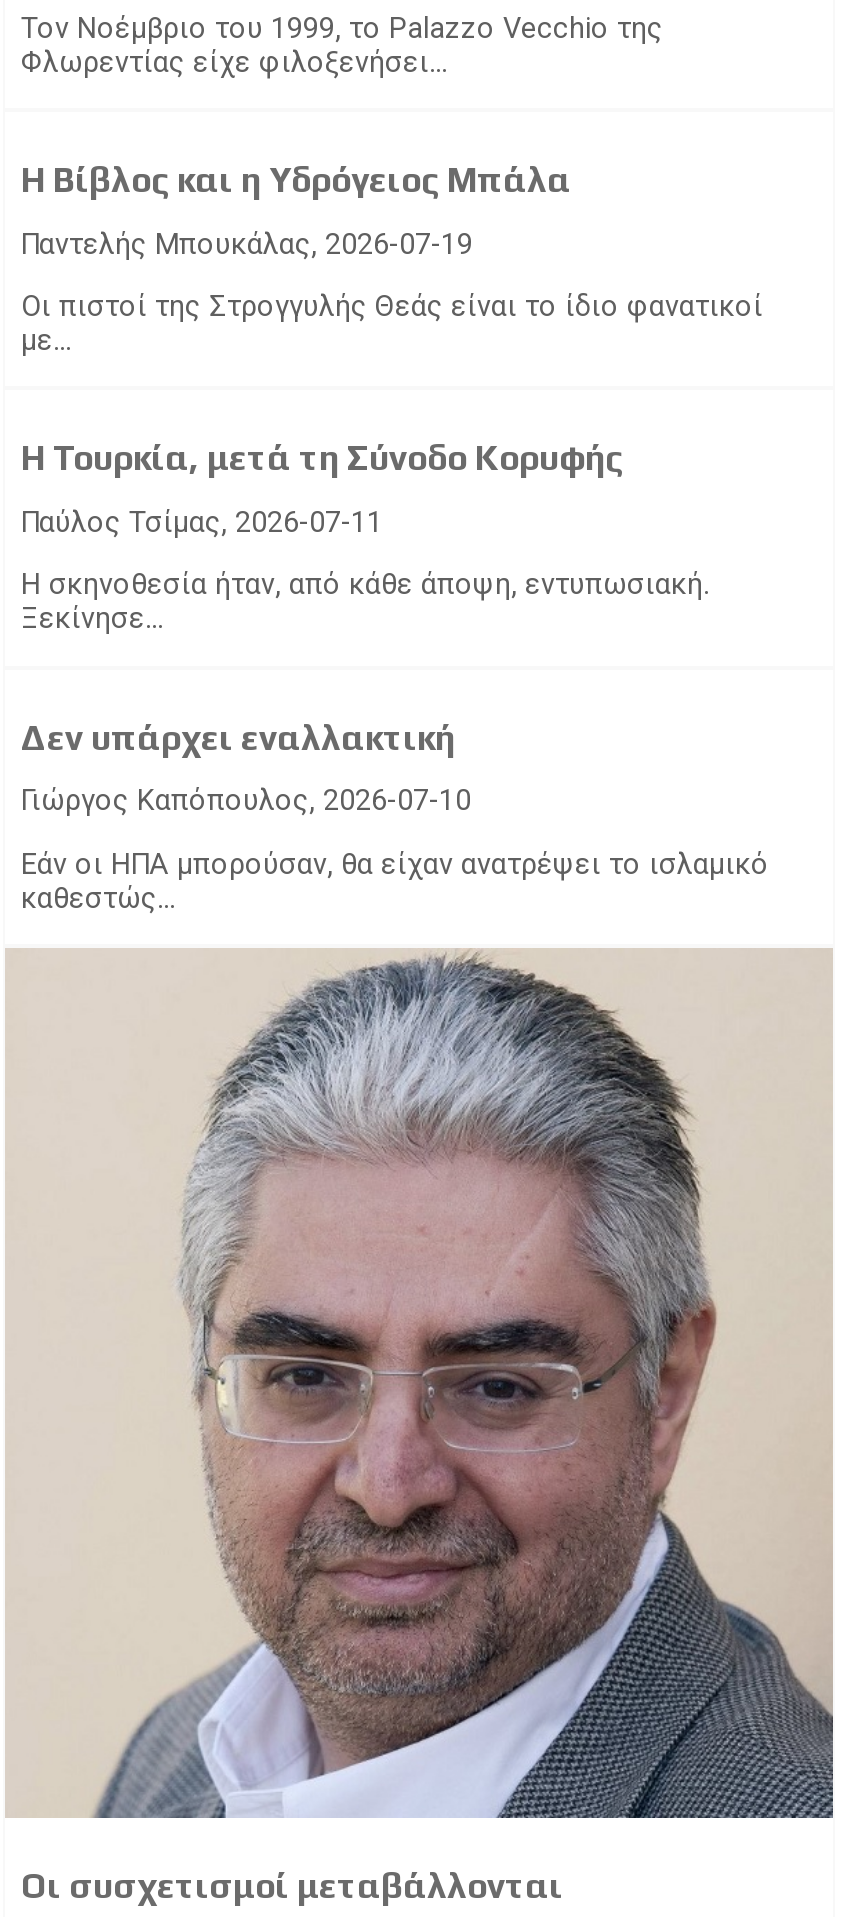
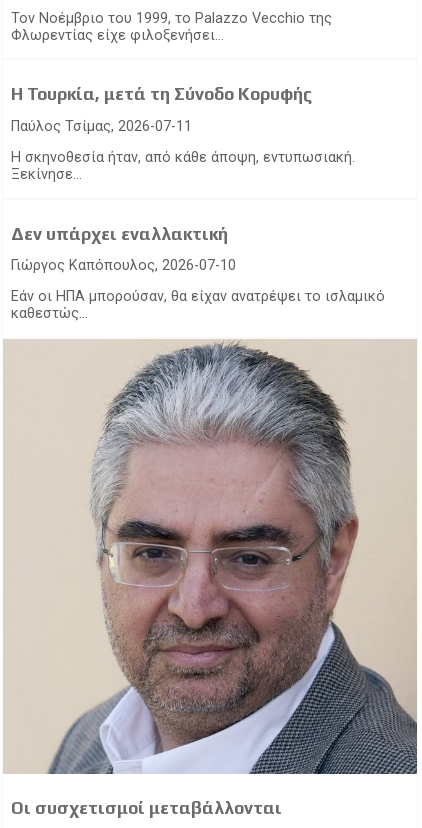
[21,161,763,358] Η Βίβλος και η Υδρόγειος Μπάλα | Παντελής Μπουκάλας, 2026-07-19 | Οι πιστοί της Στρογγυλής Θεάς είναι το ίδιο φανατικοί | με... -> none

